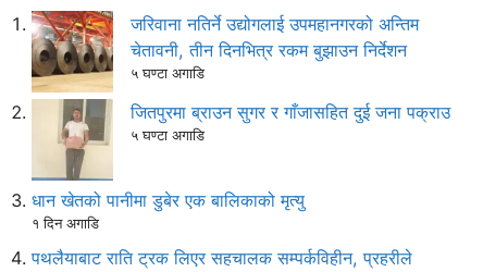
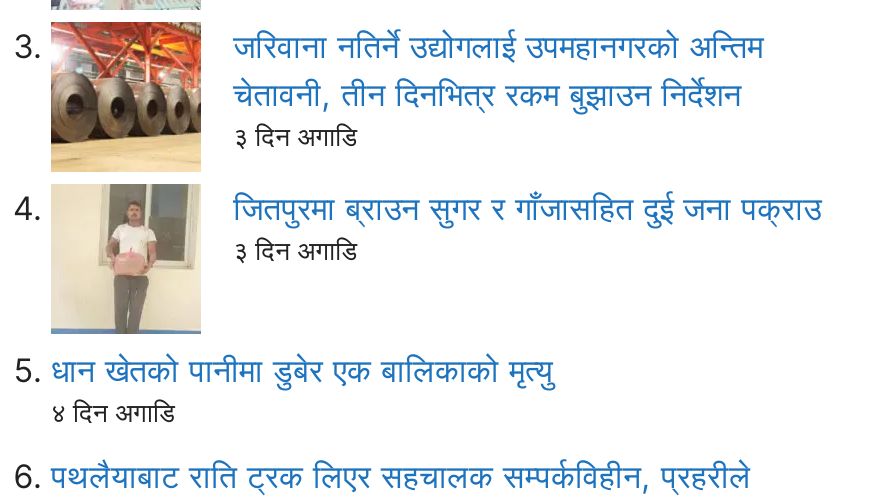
[131,65,205,82] ५ घण्टा अगाडि -> [233,121,357,153] ३ दिन अगाडि
[131,127,205,144] ५ घण्टा अगाडि -> [233,235,357,267] ३ दिन अगाडि
[32,215,99,232] १ दिन अगाडि -> [51,397,175,429] ४ दिन अगाडि

